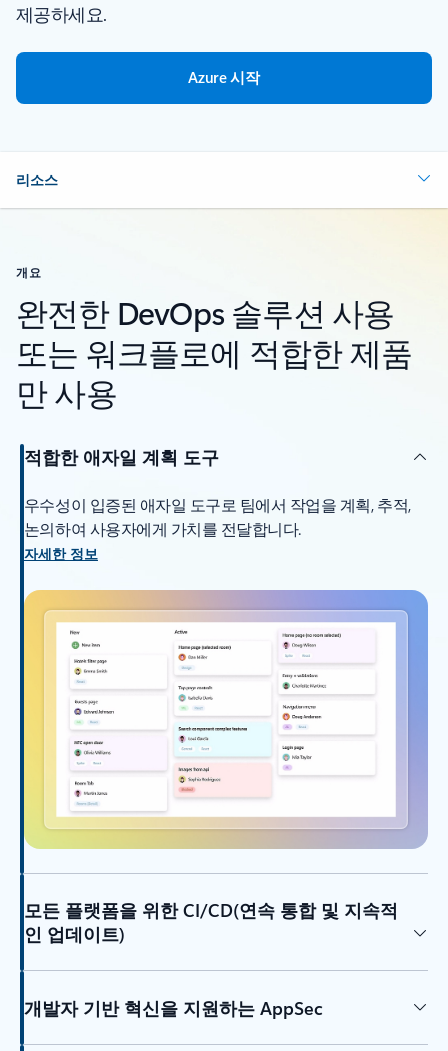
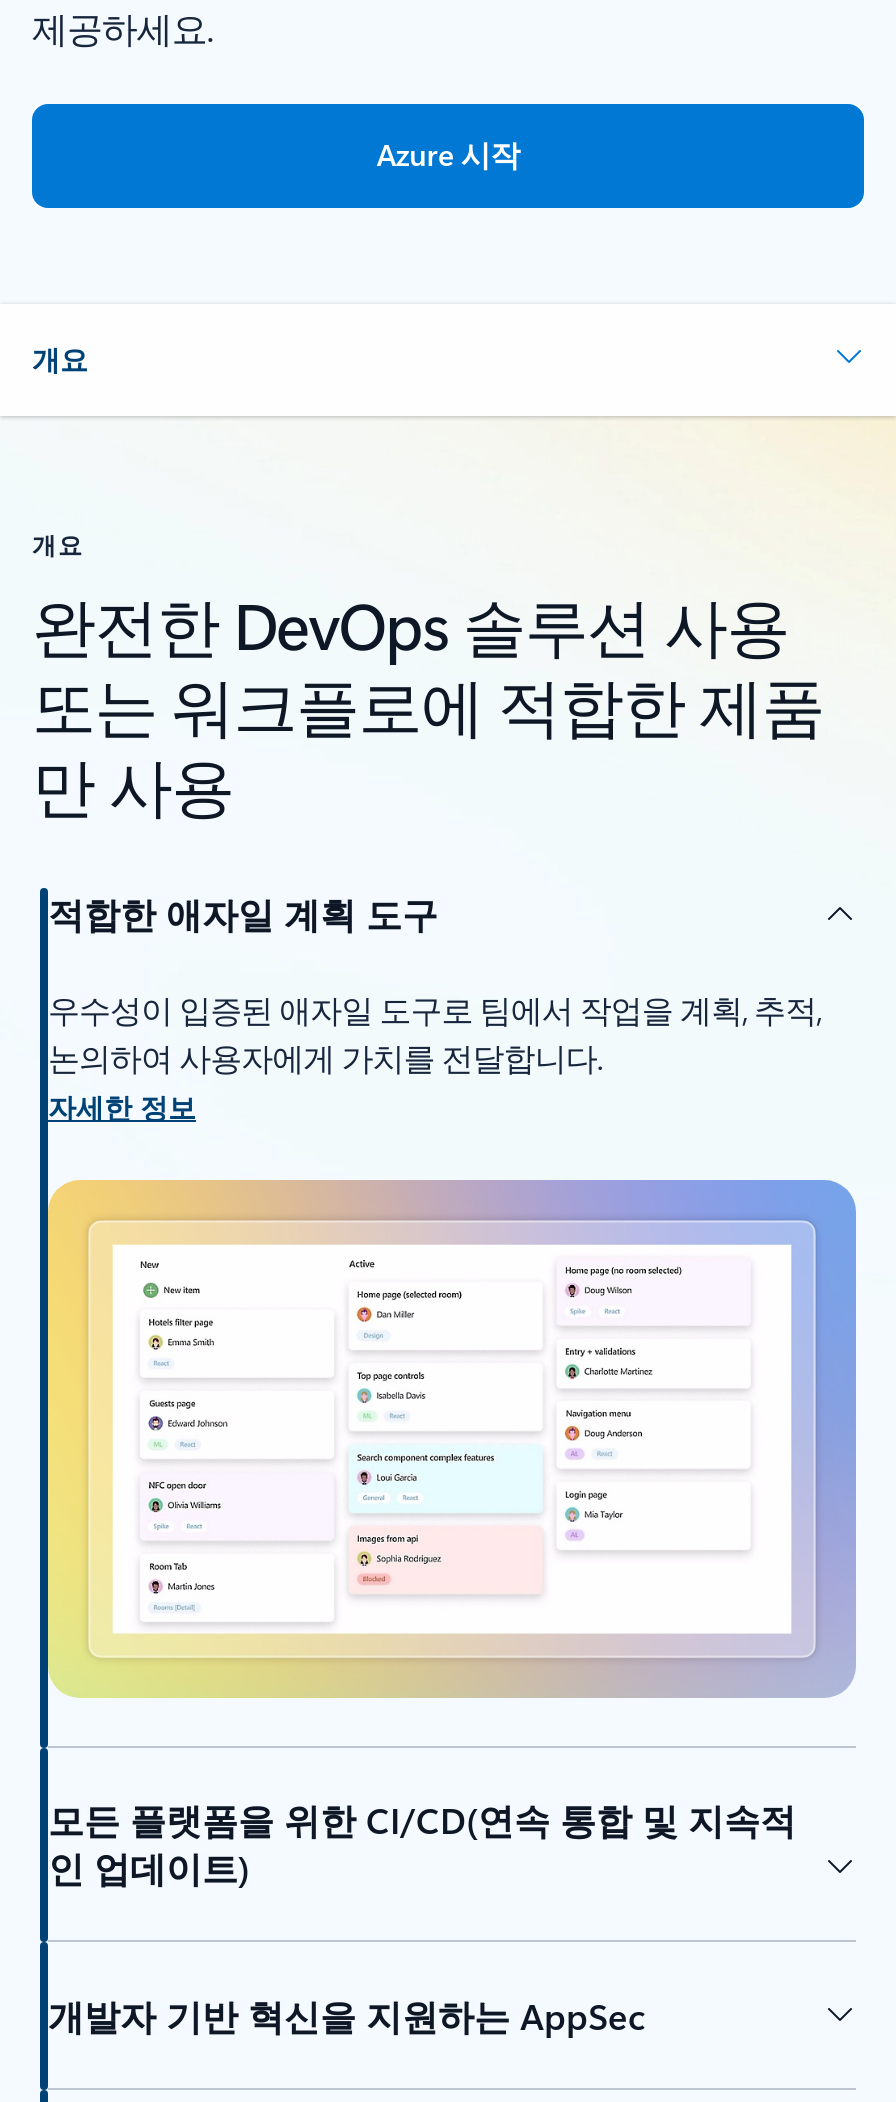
[16,170,58,189] 리소스 -> [32,341,88,379] 개요

